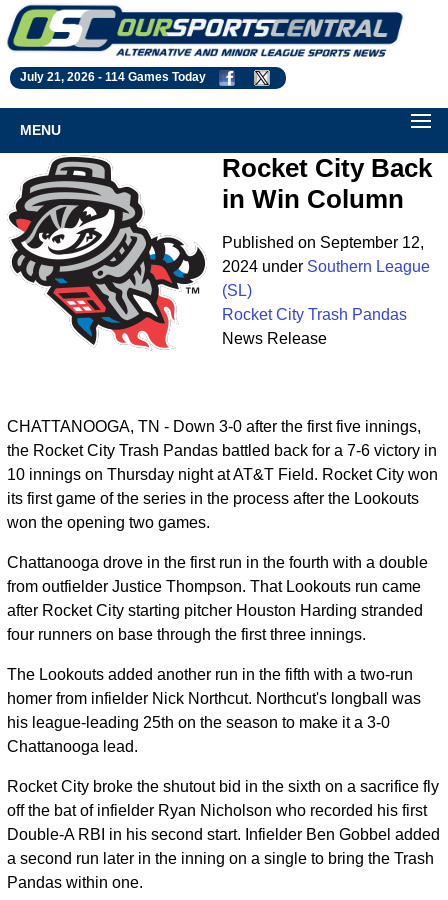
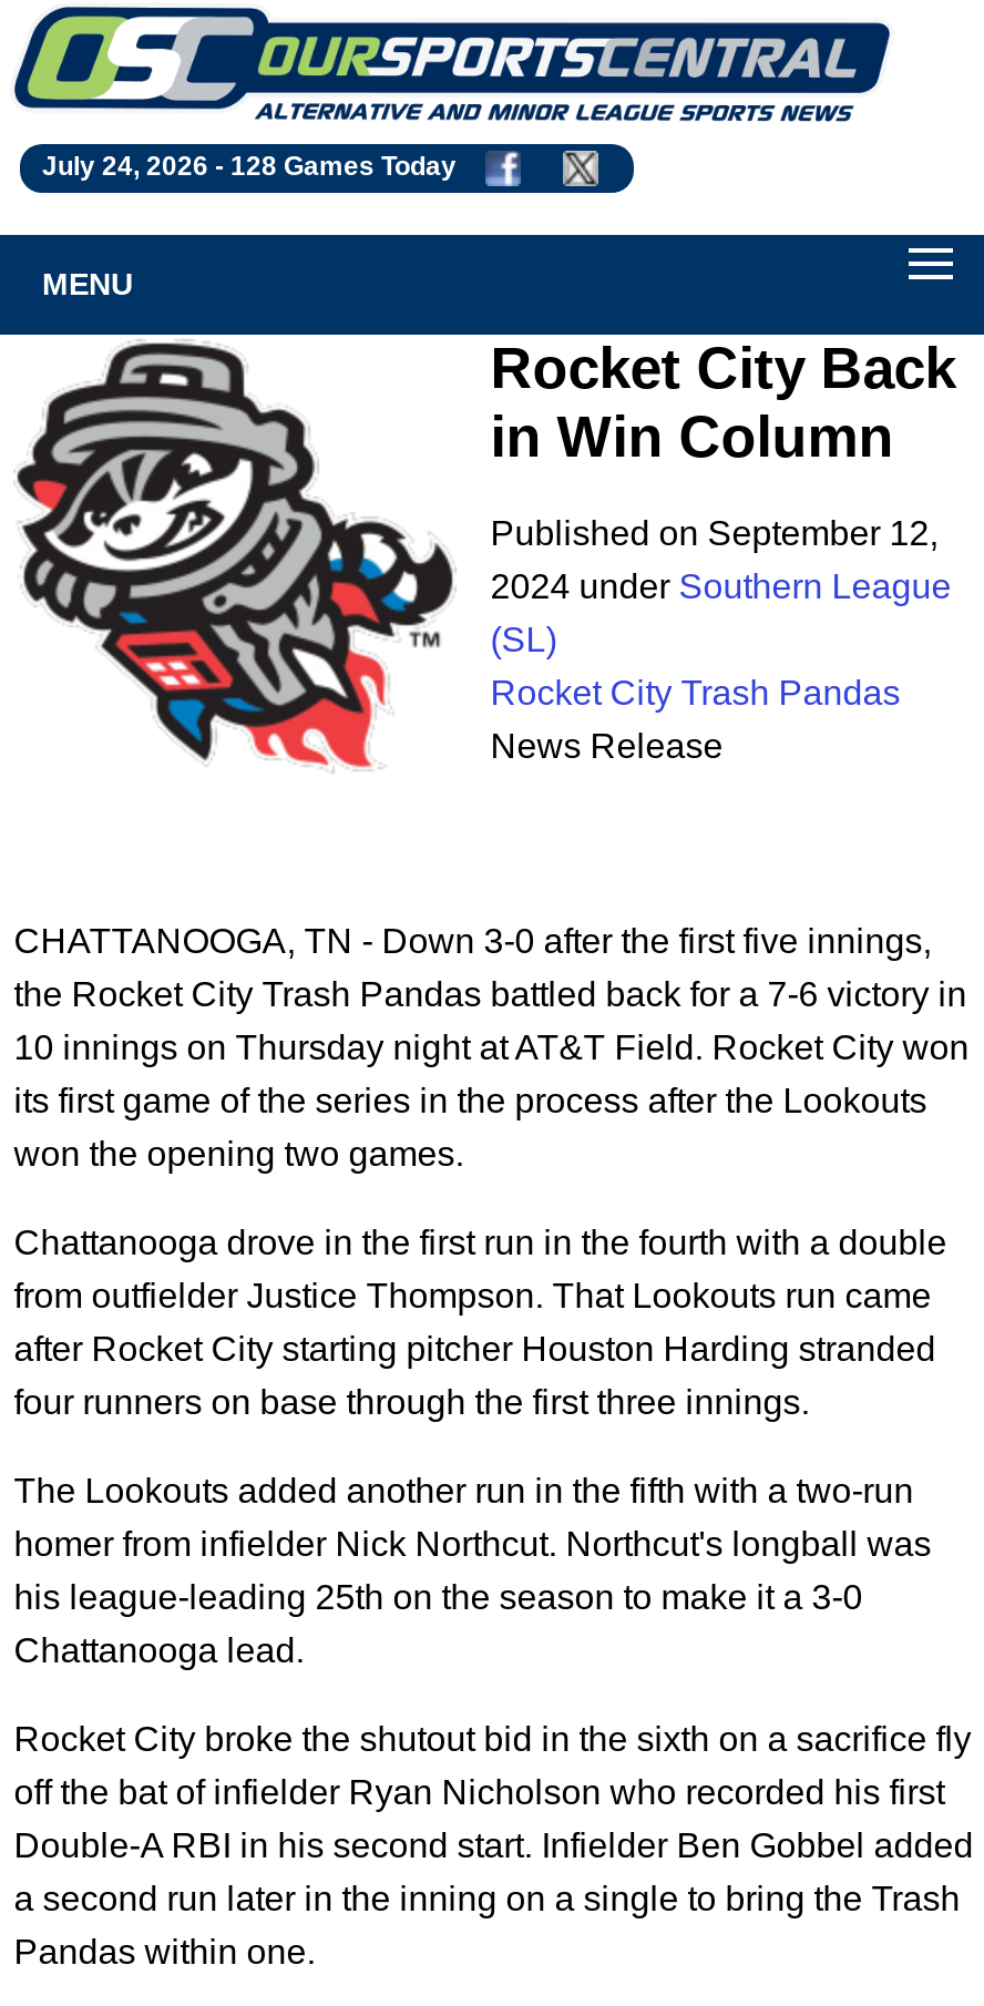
[20,70,206,84] July 21, 2026 - 114 Games Today -> [42,151,457,182] July 24, 2026 - 128 Games Today

